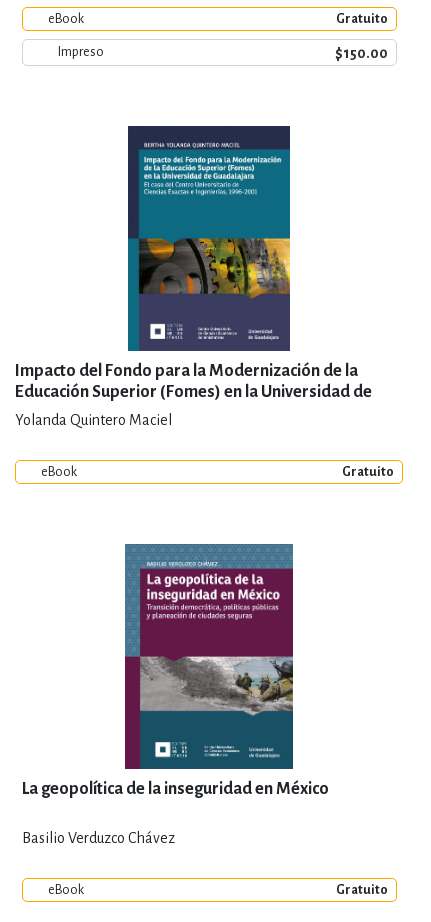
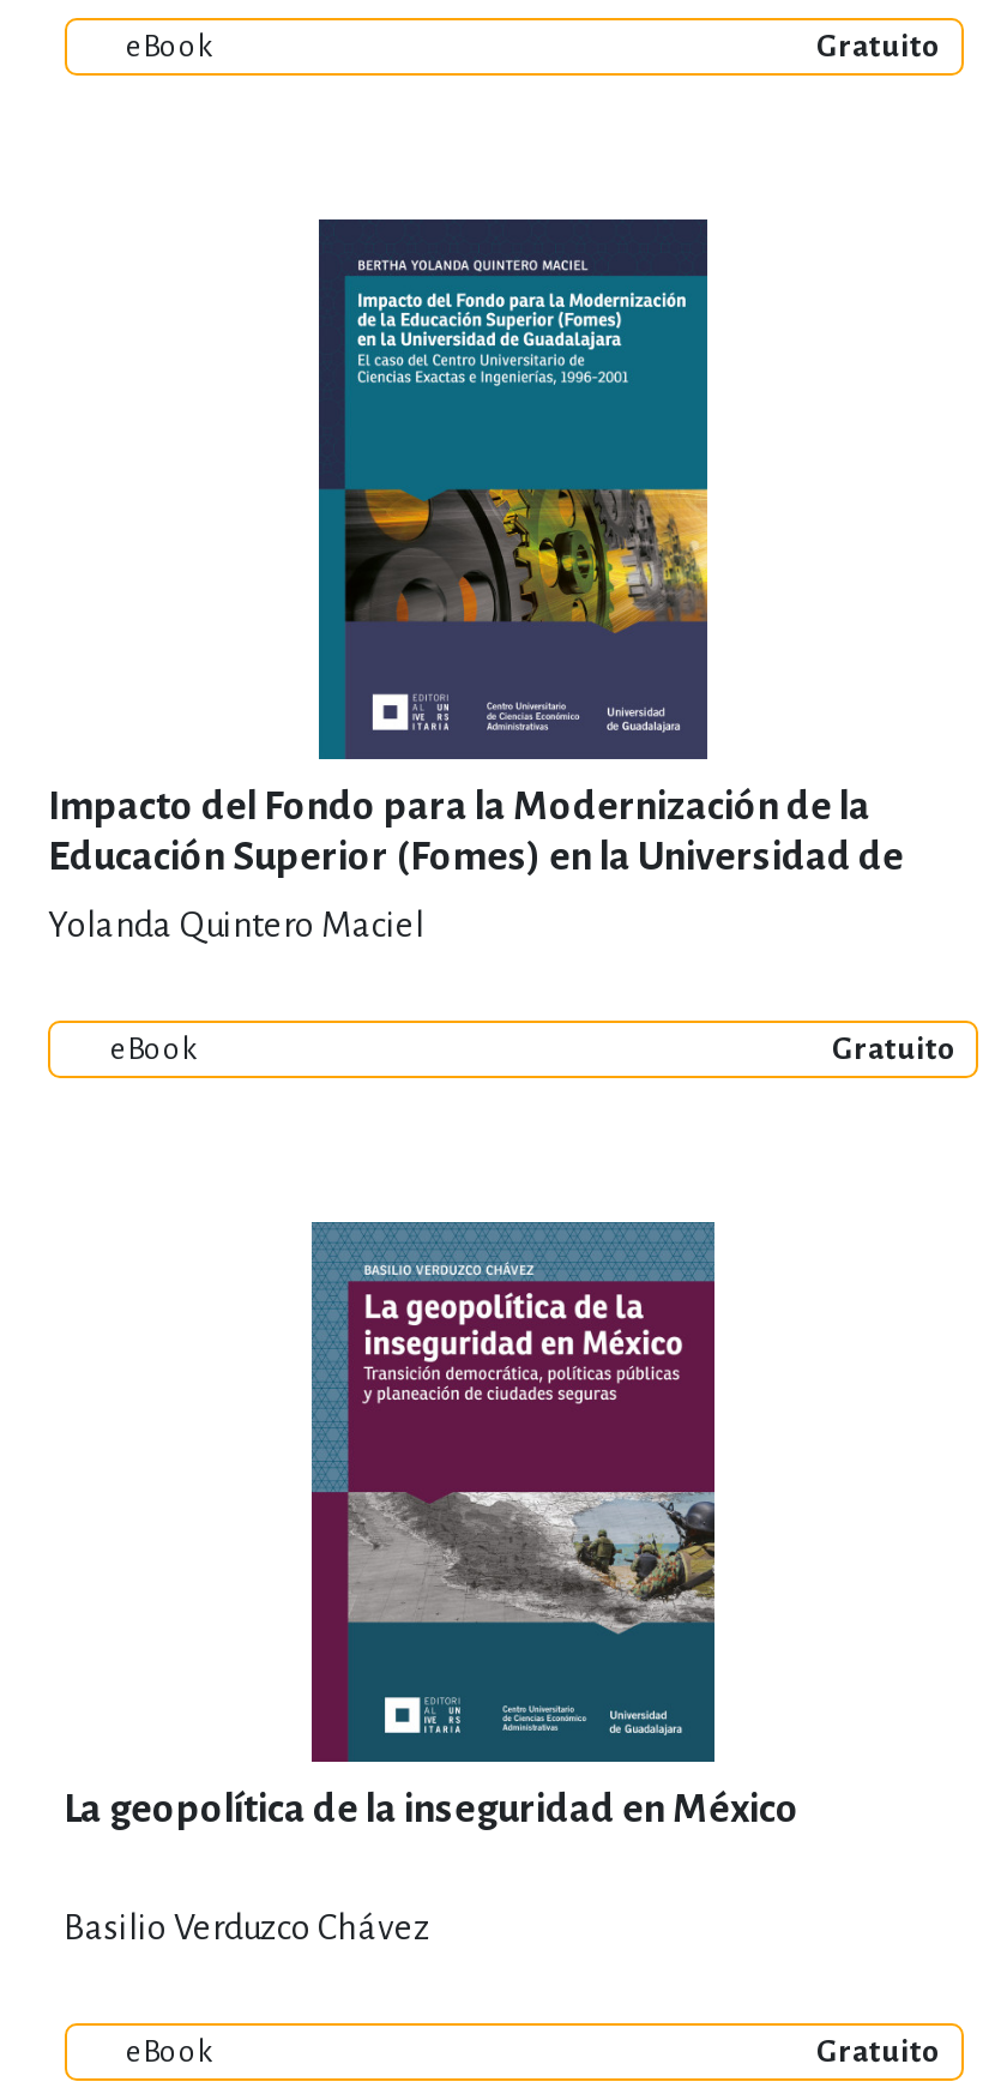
[57,44,387,60] Impreso | $150.00 -> none

